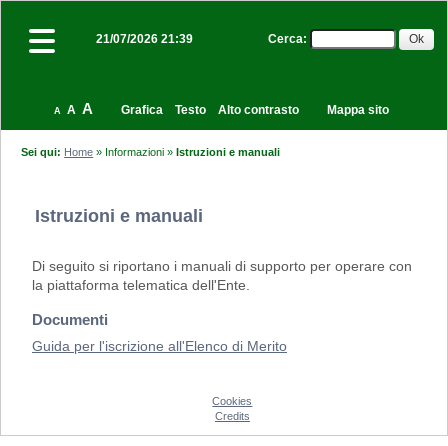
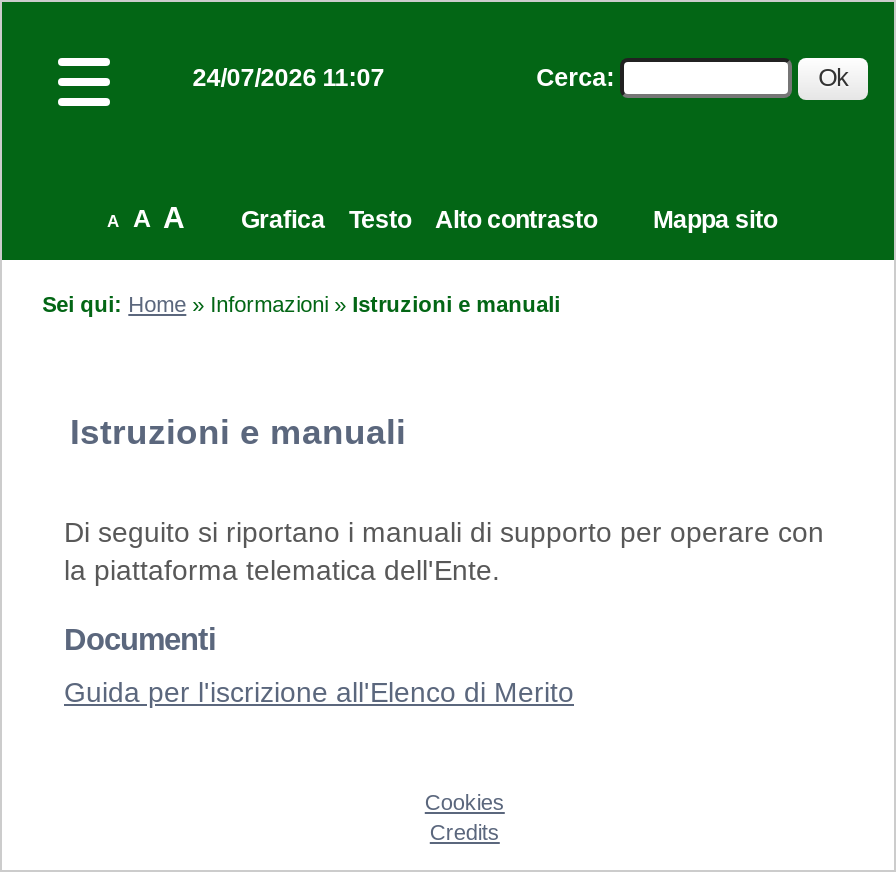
[96,32,193,46] 21/07/2026 21:39 -> [193,64,385,92] 24/07/2026 11:07

